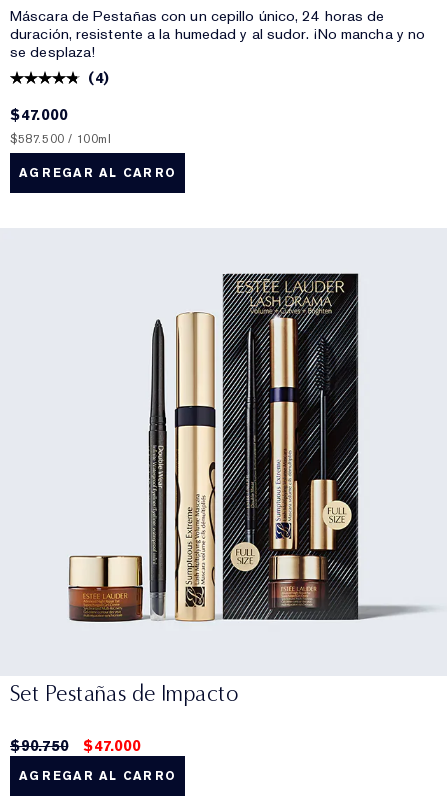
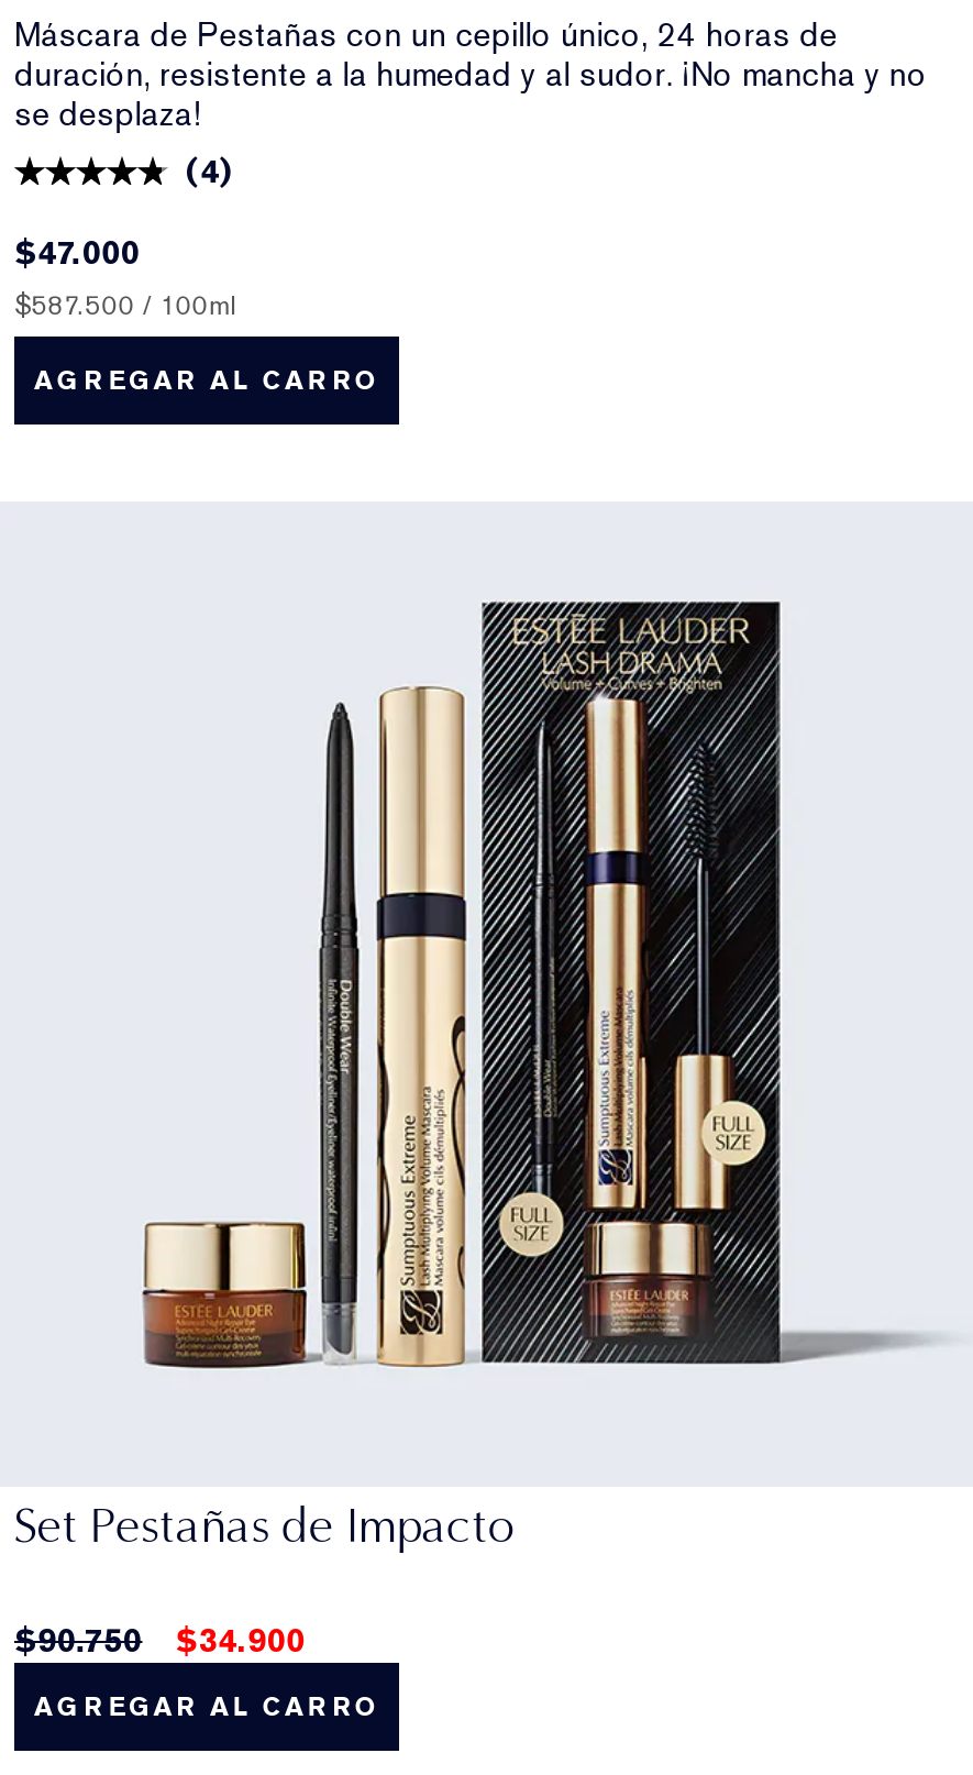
[10,736,140,756] $90.750 $47.000 -> [14,1619,306,1663] $90.750 $34.900

